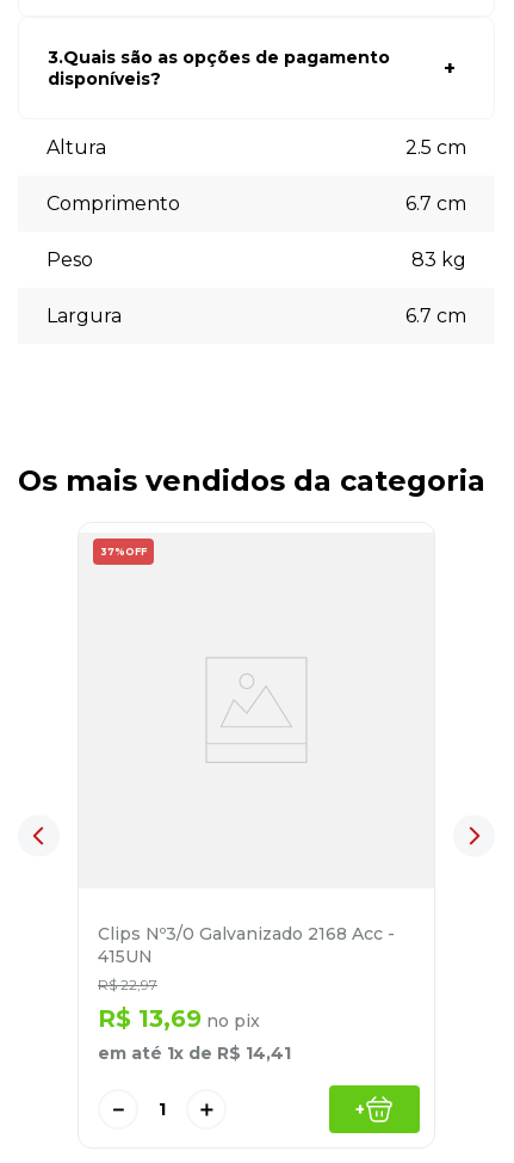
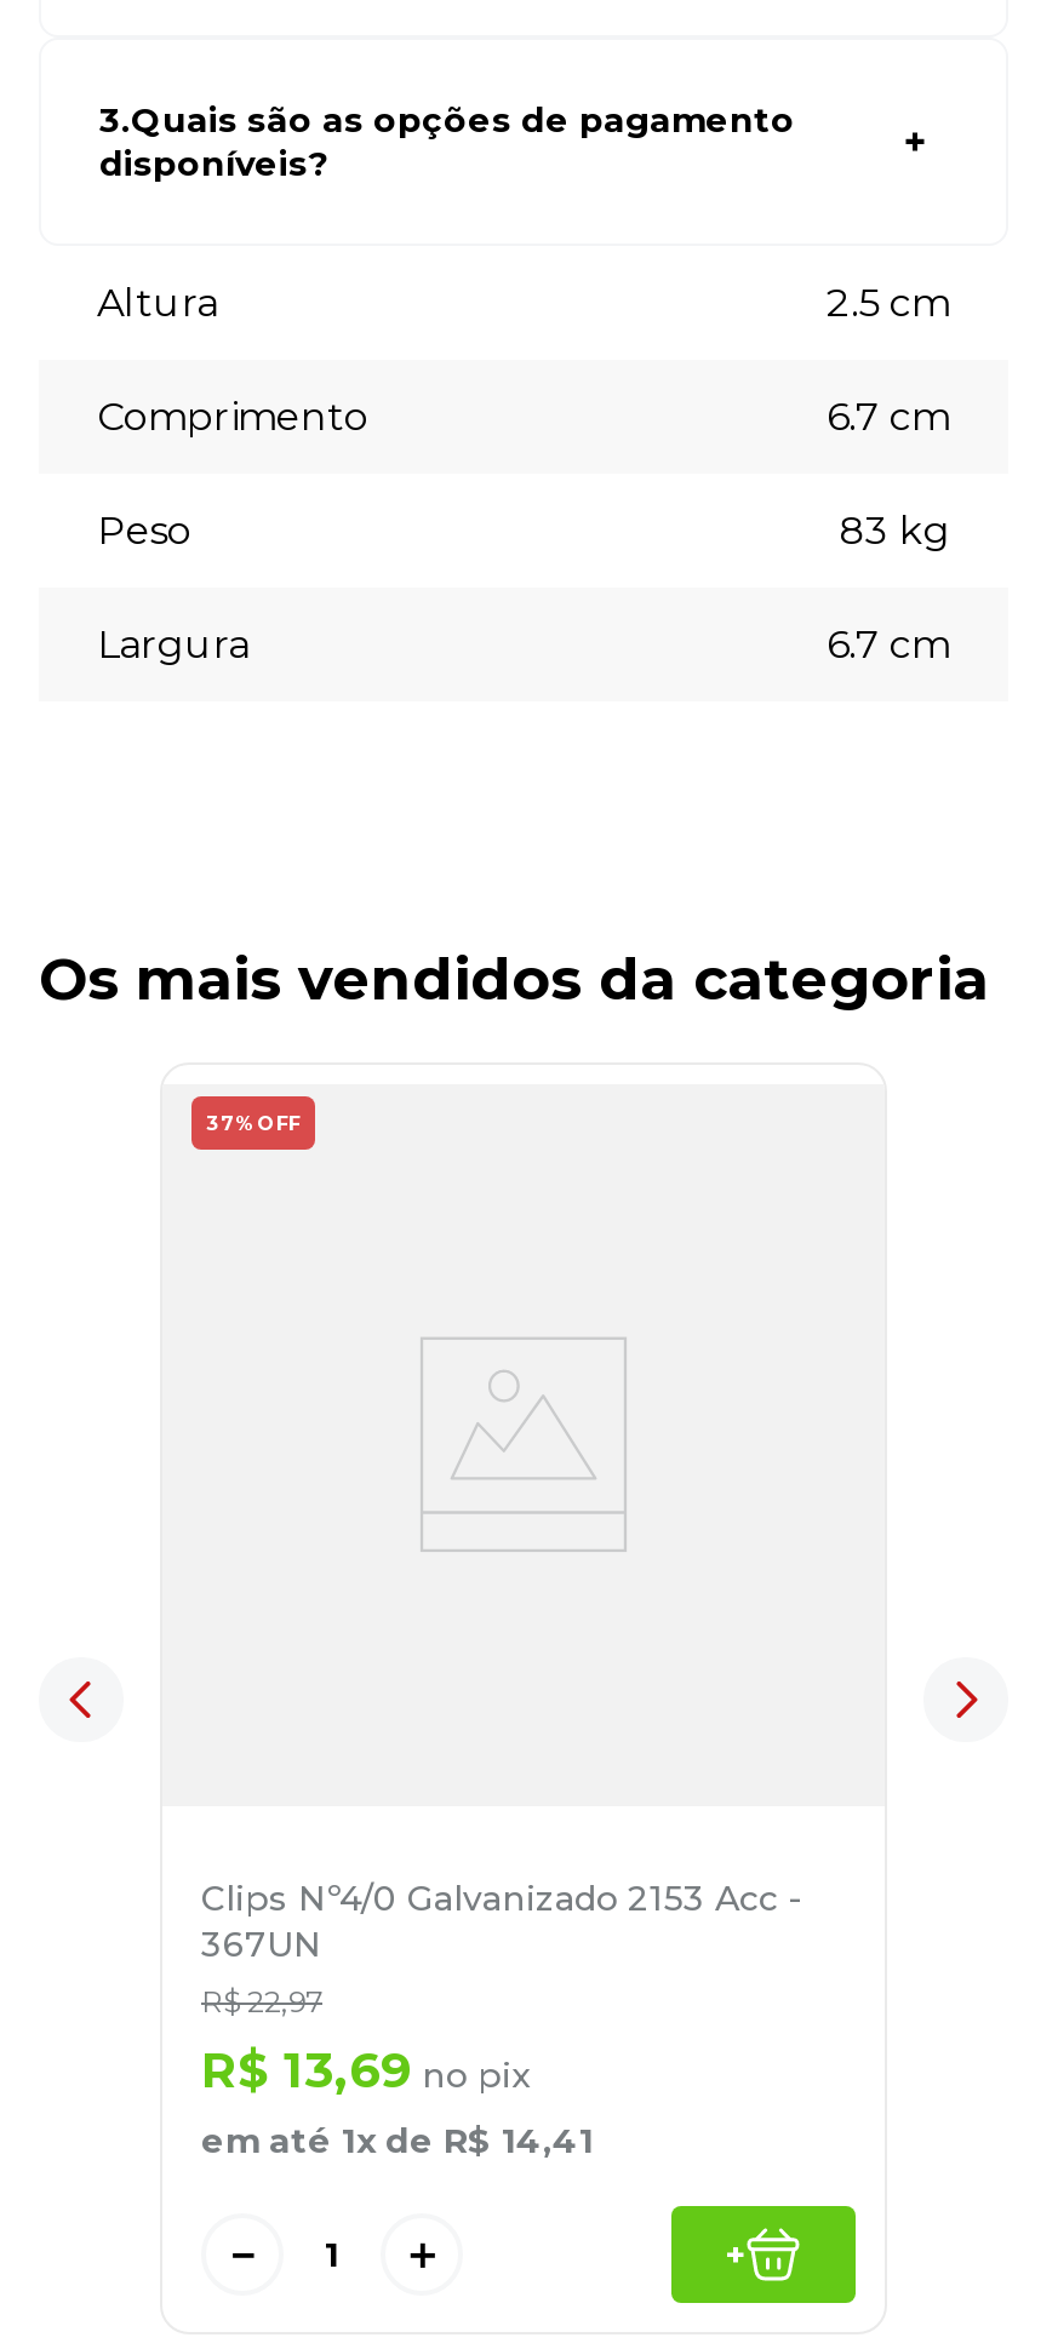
[98,923,395,968] Clips Nº3/0 Galvanizado 2168 Acc - | 415UN -> [201,1878,802,1967] Clips Nº4/0 Galvanizado 2153 Acc - | 367UN

